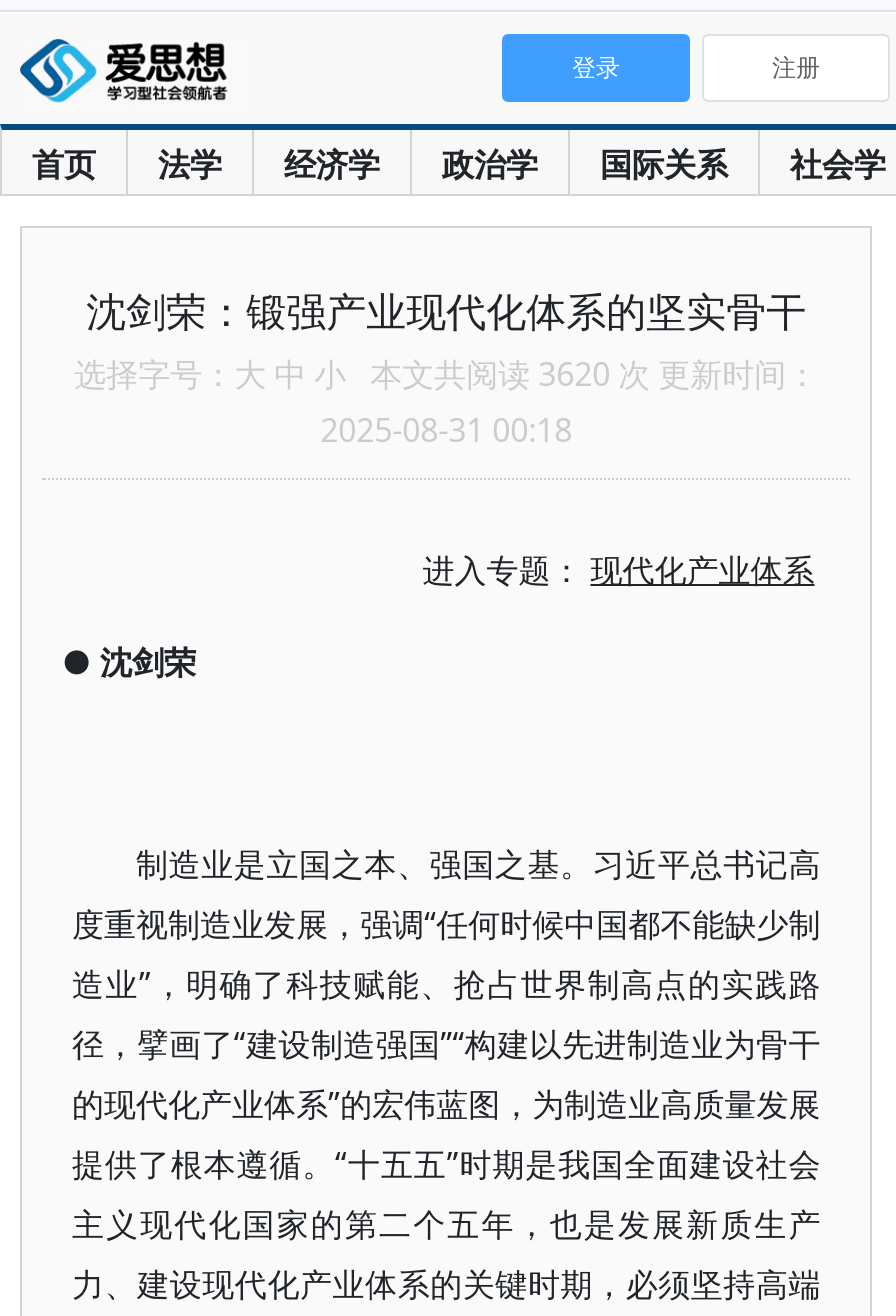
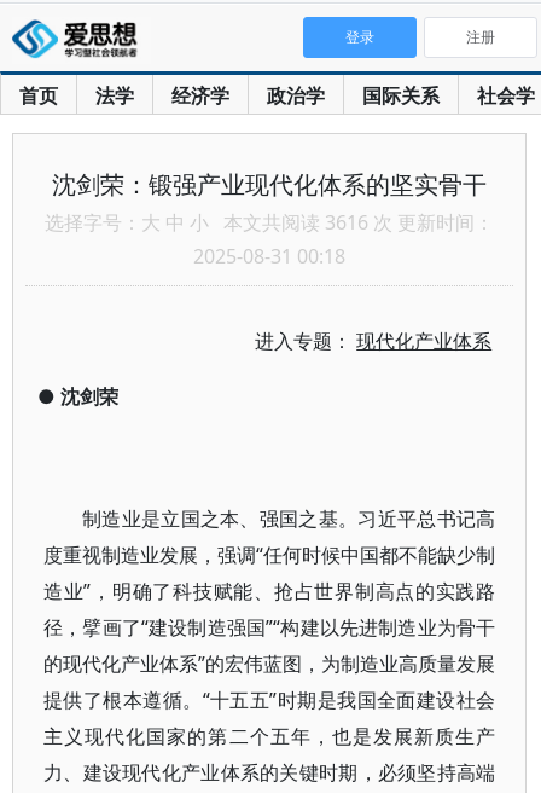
[74,352,818,396] 选择字号：大 中 小本文共阅读 3620 次 更新时间： -> [45,209,494,236] 选择字号：大 中 小本文共阅读 3616 次 更新时间：

